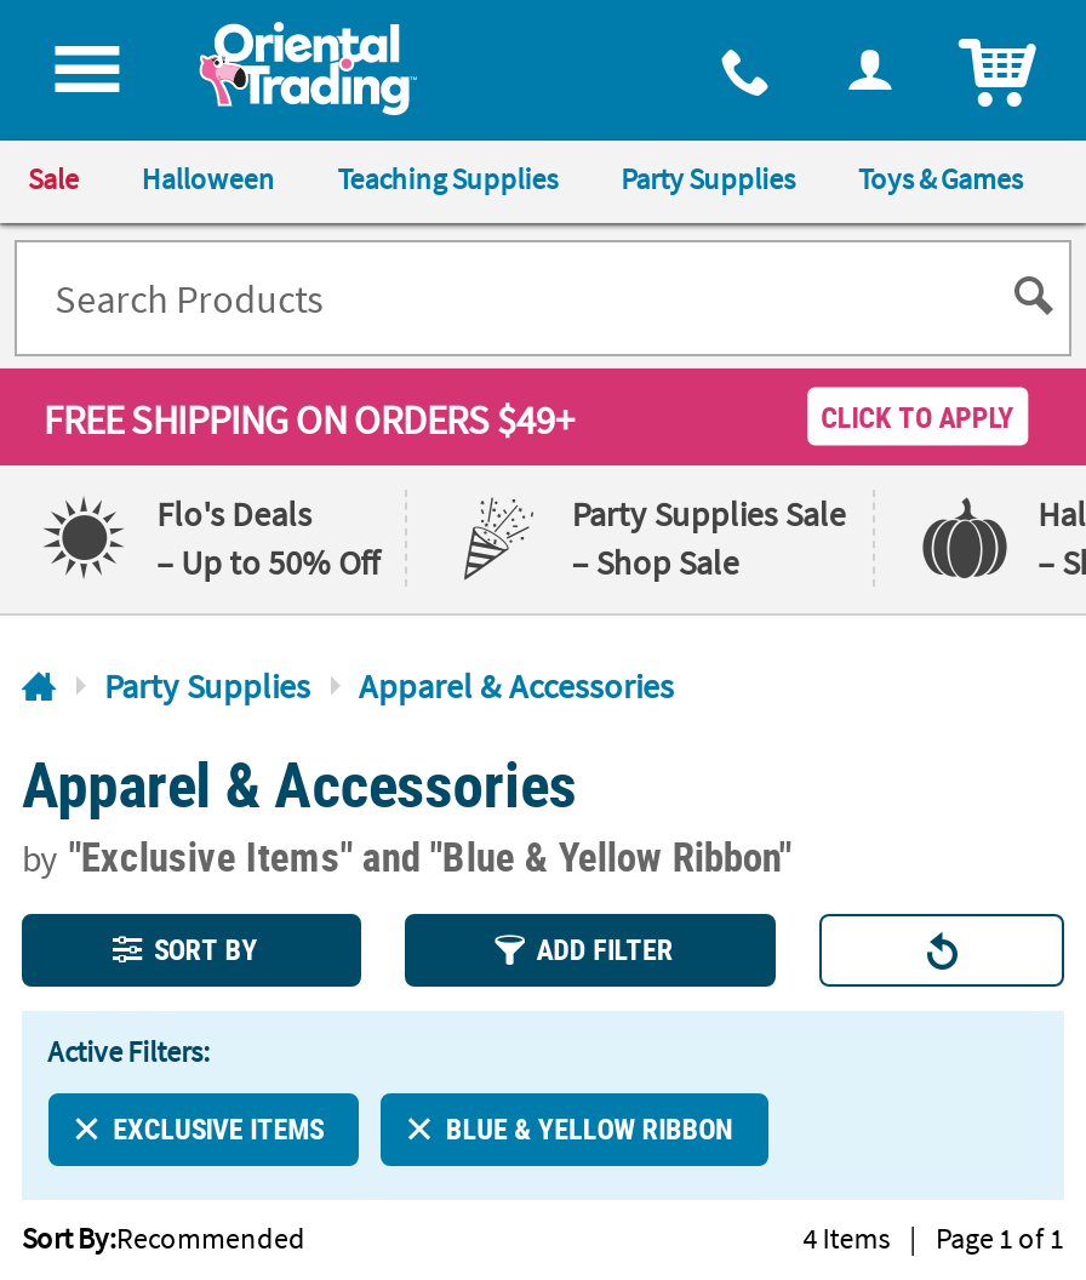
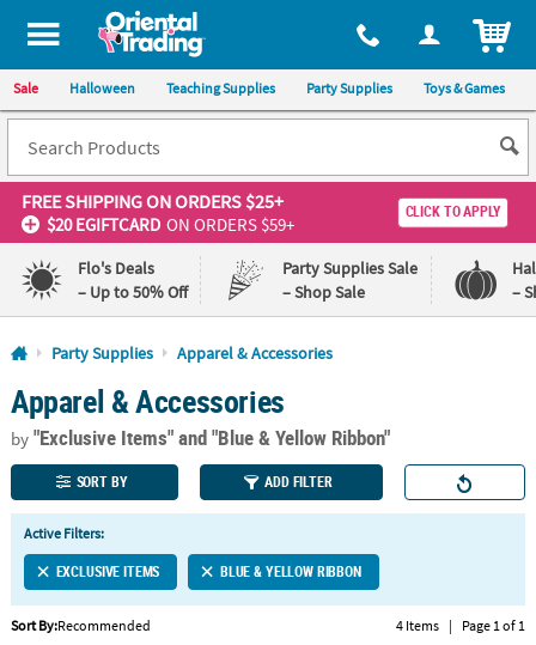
[43,395,574,443] FREE SHIPPING ON ORDERS $49+ -> [21,189,294,235] FREE SHIPPING ON ORDERS $25+ | $20 EGIFTCARD ON ORDERS $59+

